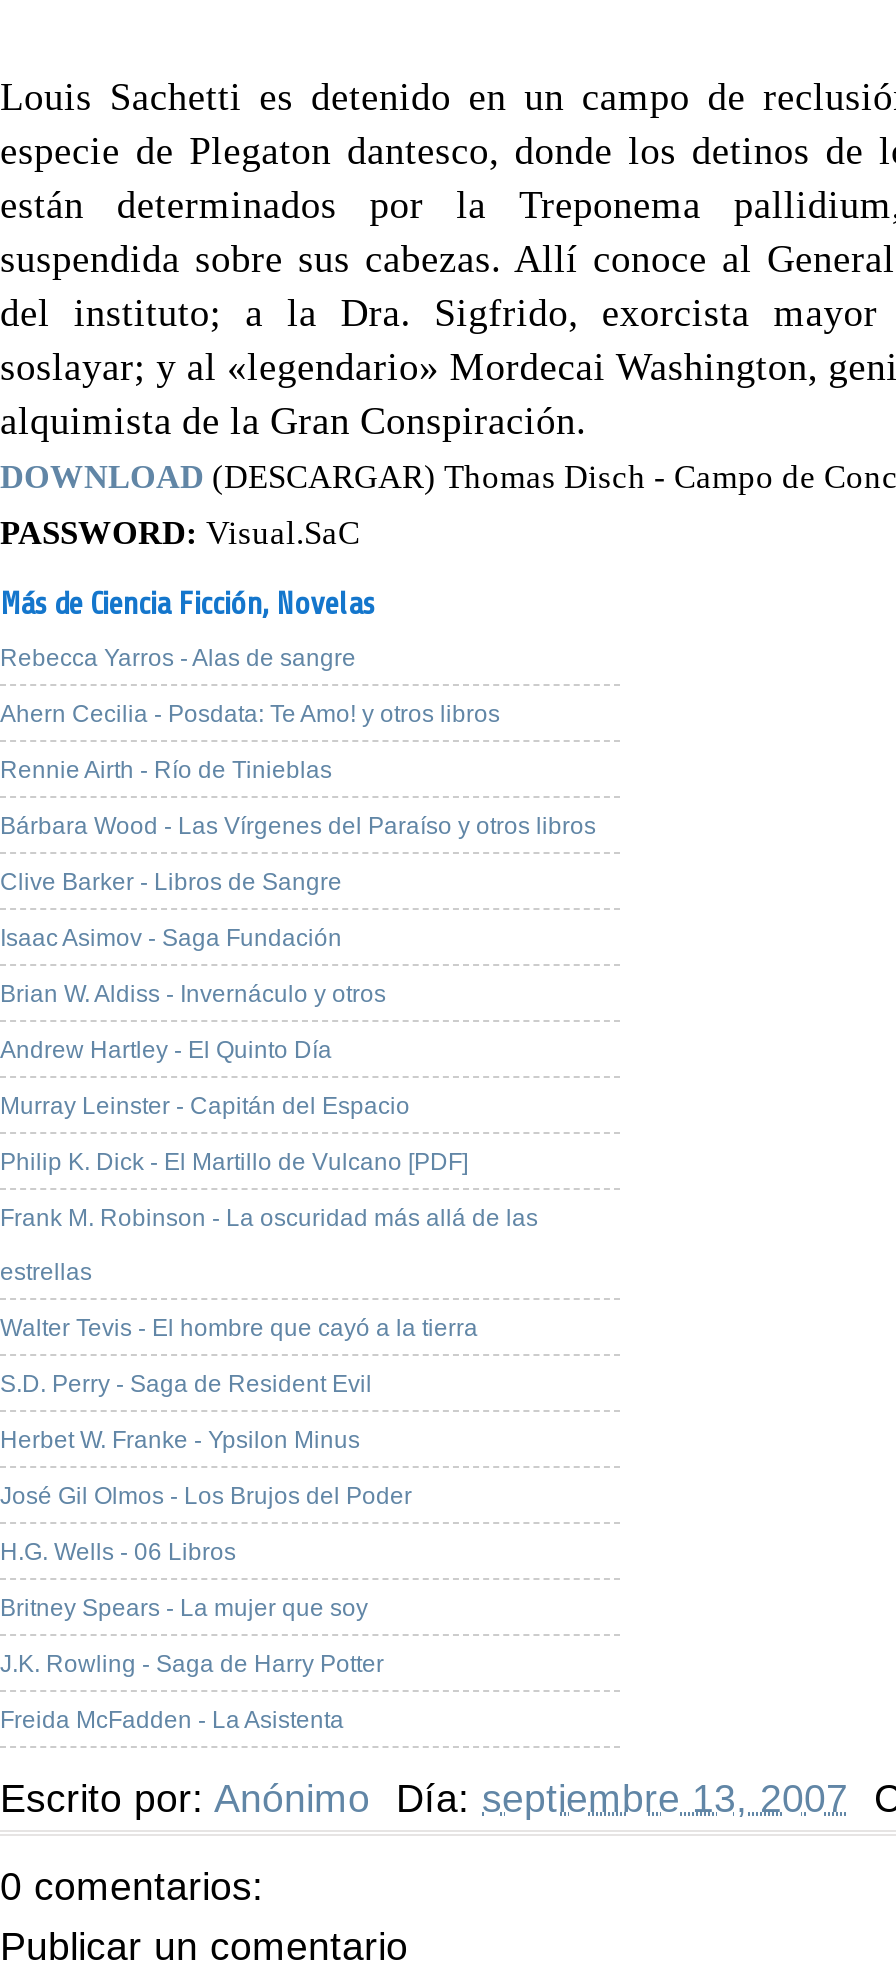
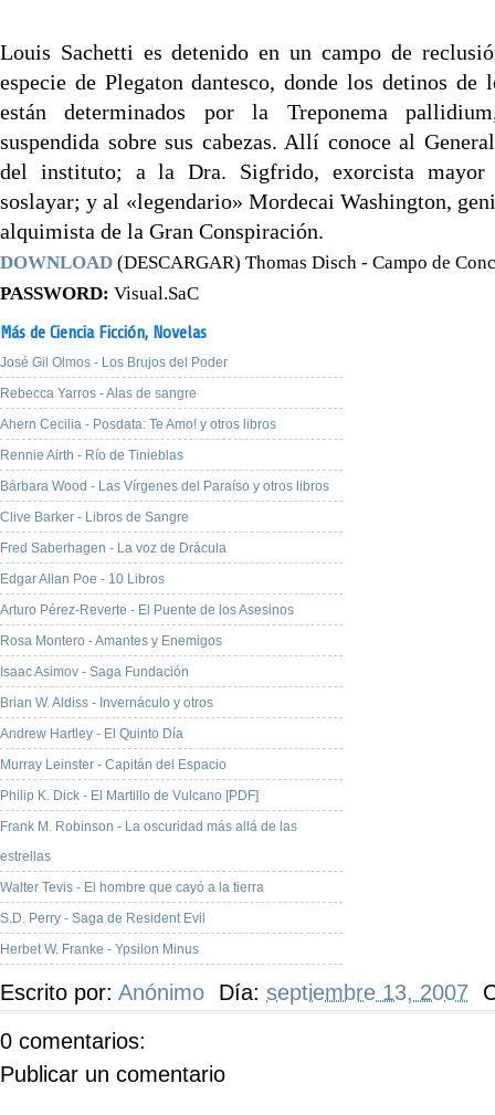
moved [0,644,596,896] -> [0,386,329,525]: Rebecca Yarros - Alas de sangre | Ahern Cecilia - Posdata: Te Amo! y otros libros | Rennie Airth - Río de Tinieblas | Bárbara Wood - Las Vírgenes del Paraíso y otros libros | Clive Barker - Libros de Sangre
none -> [0,541,294,649] Fred Saberhagen - La voz de Drácula | Edgar Allan Poe - 10 Libros | Arturo Pérez-Reverte - El Puente de los Asesinos | Rosa Montero - Amantes y Enemigos
moved [0,924,538,1454] -> [0,664,297,957]: Isaac Asimov - Saga Fundación | Brian W. Aldiss - Invernáculo y otros | Andrew Hartley - El Quinto Día | ... | S.D. Perry - Saga de Resident Evil | Herbet W. Franke - Ypsilon Minus
moved [0,1482,412,1510] -> [0,355,228,370]: José Gil Olmos - Los Brujos del Poder
[0,1538,384,1734] H.G. Wells - 06 Libros | Britney Spears - La mujer que soy | J.K. Rowling - Saga de Harry Potter | Freida McFadden - La Asistenta -> none

